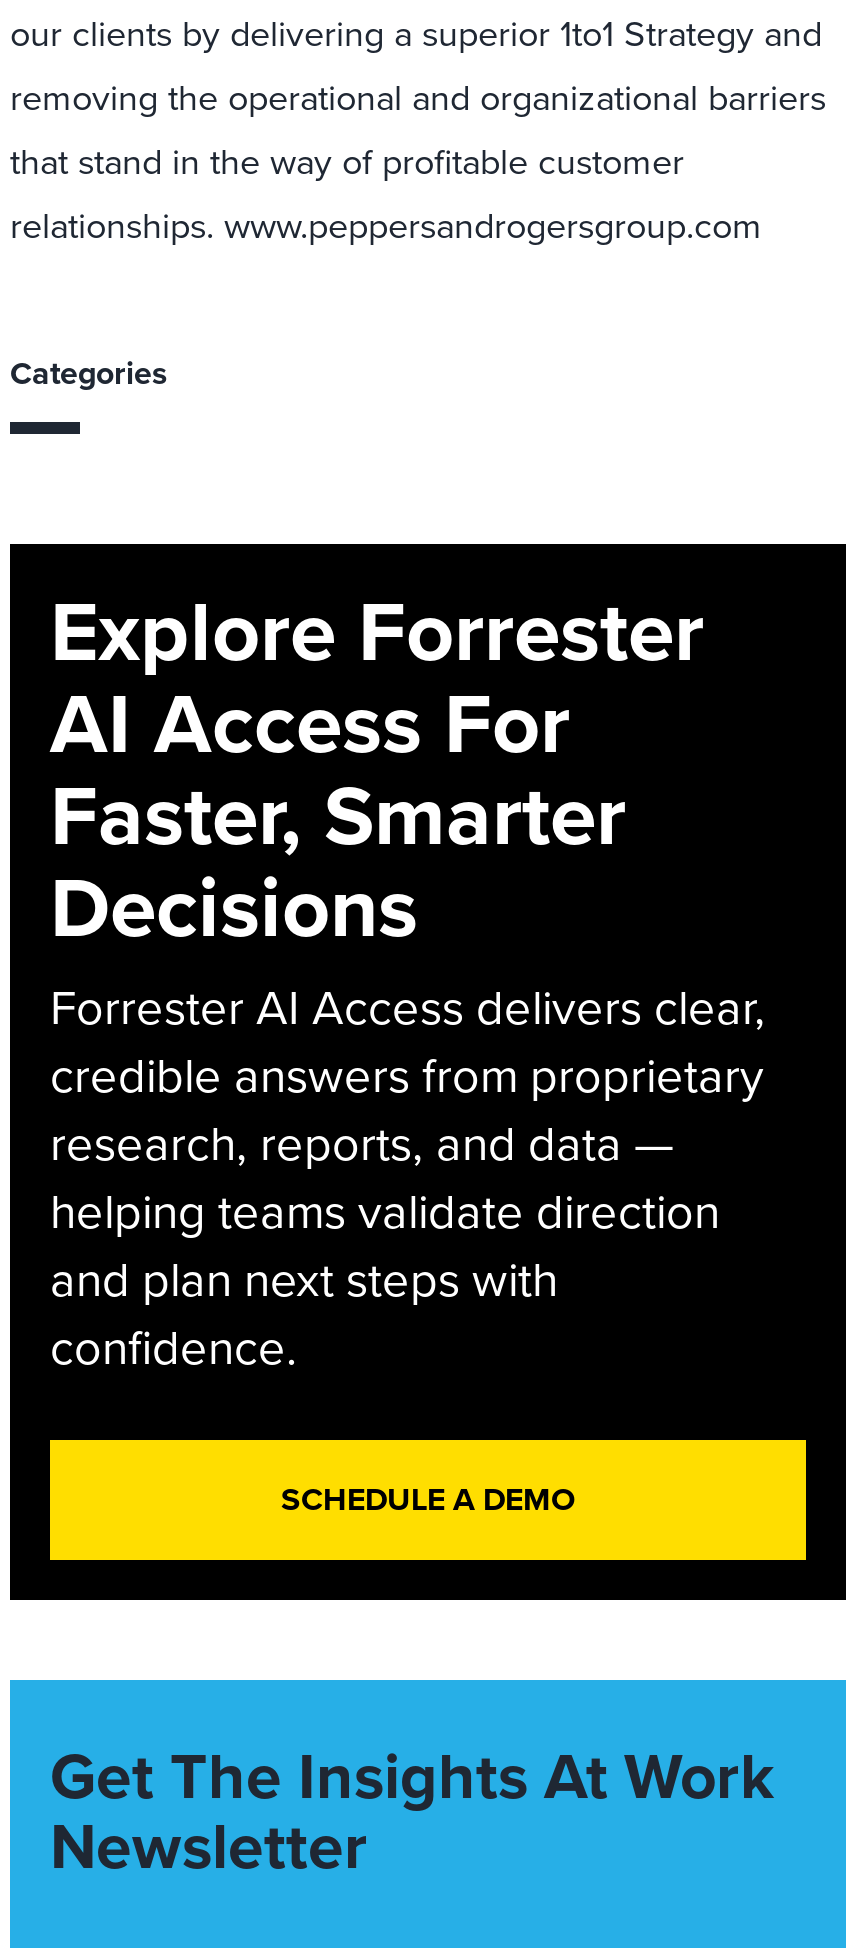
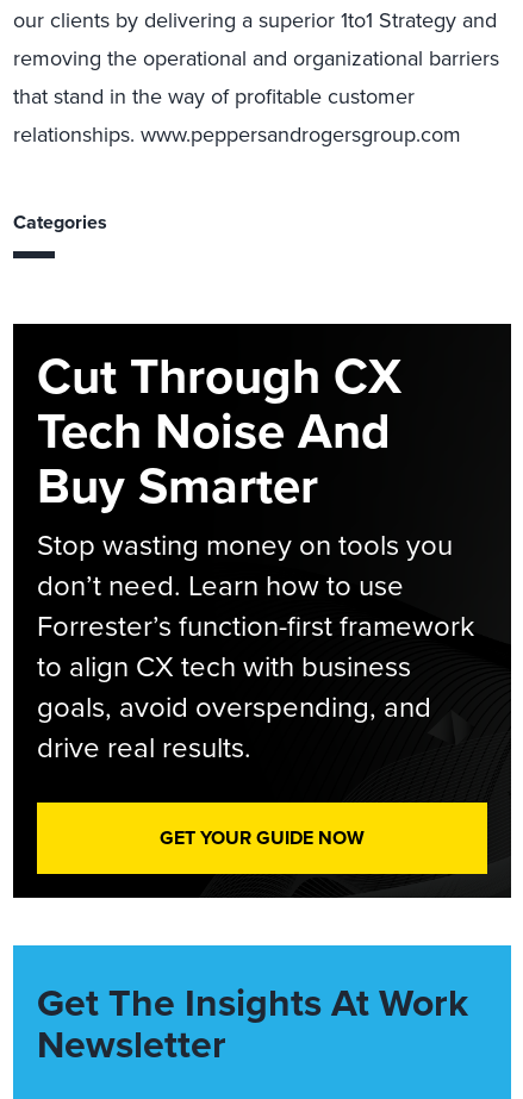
[50,570,766,1380] Explore Forrester | AI Access For | Faster, Smarter | Decisions | Forrester AI Access delivers clear, | credible answers from proprietary | research, reports, and data — | helping teams validate direction | and plan next steps with | confidence. -> [37,339,474,767] Cut Through CX | Tech Noise And | Buy Smarter | Stop wasting money on tools you | don’t need. Learn how to use | Forrester’s function-first framework | to align CX tech with business | goals, avoid overspending, and | drive real results.
[281,1476,575,1522] SCHEDULE A DEMO -> [160,824,365,851] GET YOUR GUIDE NOW

